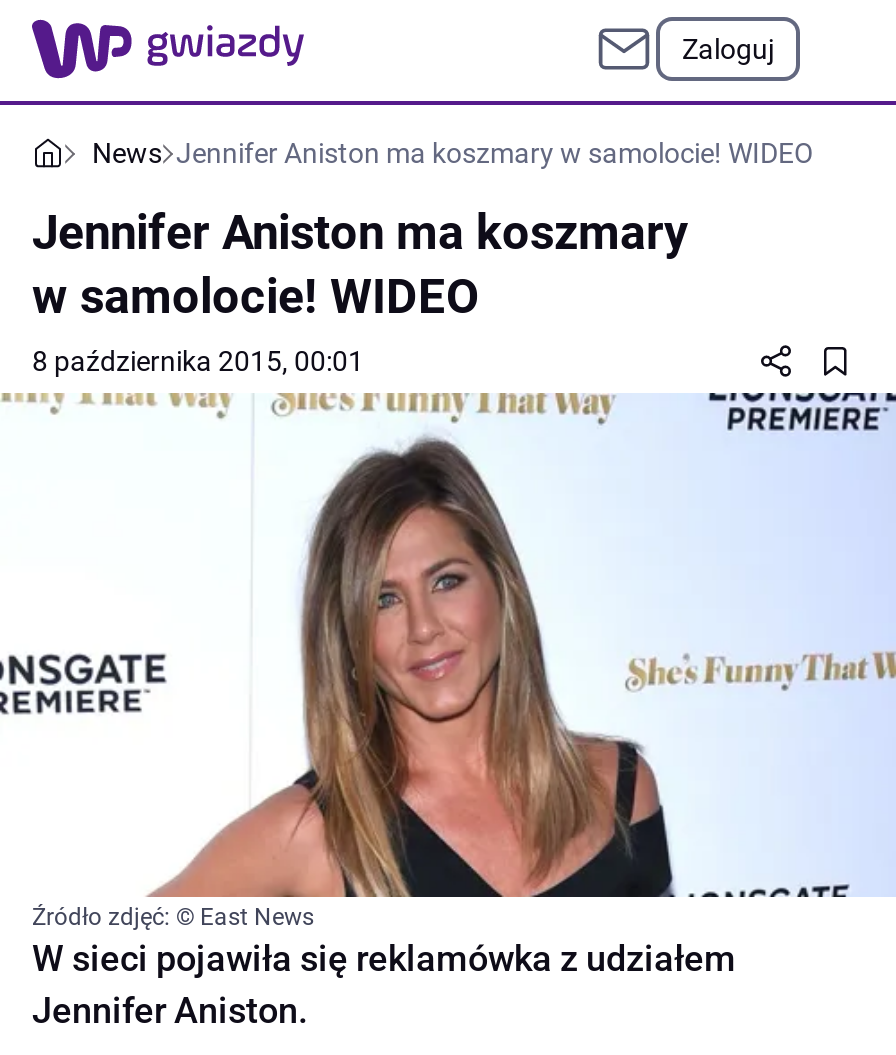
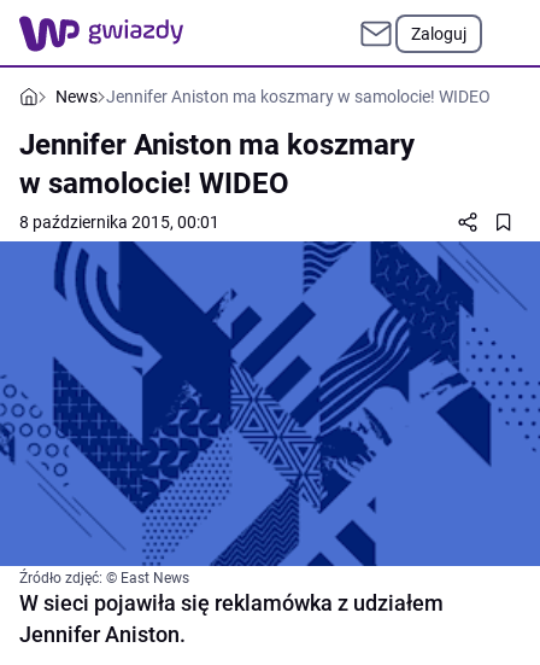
[6,391,890,899] [image] -> [4,240,536,567] [image]

